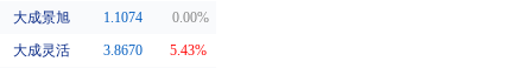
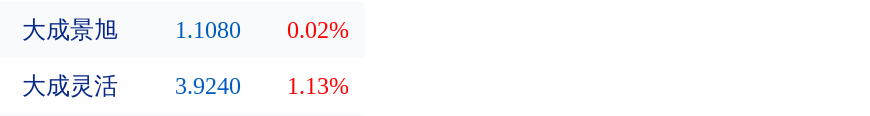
[103,9,143,26] 1.1074 -> [175,16,241,44] 1.1080
[172,9,209,26] 0.00% -> [287,16,349,44] 0.02%
[103,42,143,59] 3.8670 -> [175,72,241,100] 3.9240
[170,42,207,59] 5.43% -> [287,72,349,100] 1.13%

